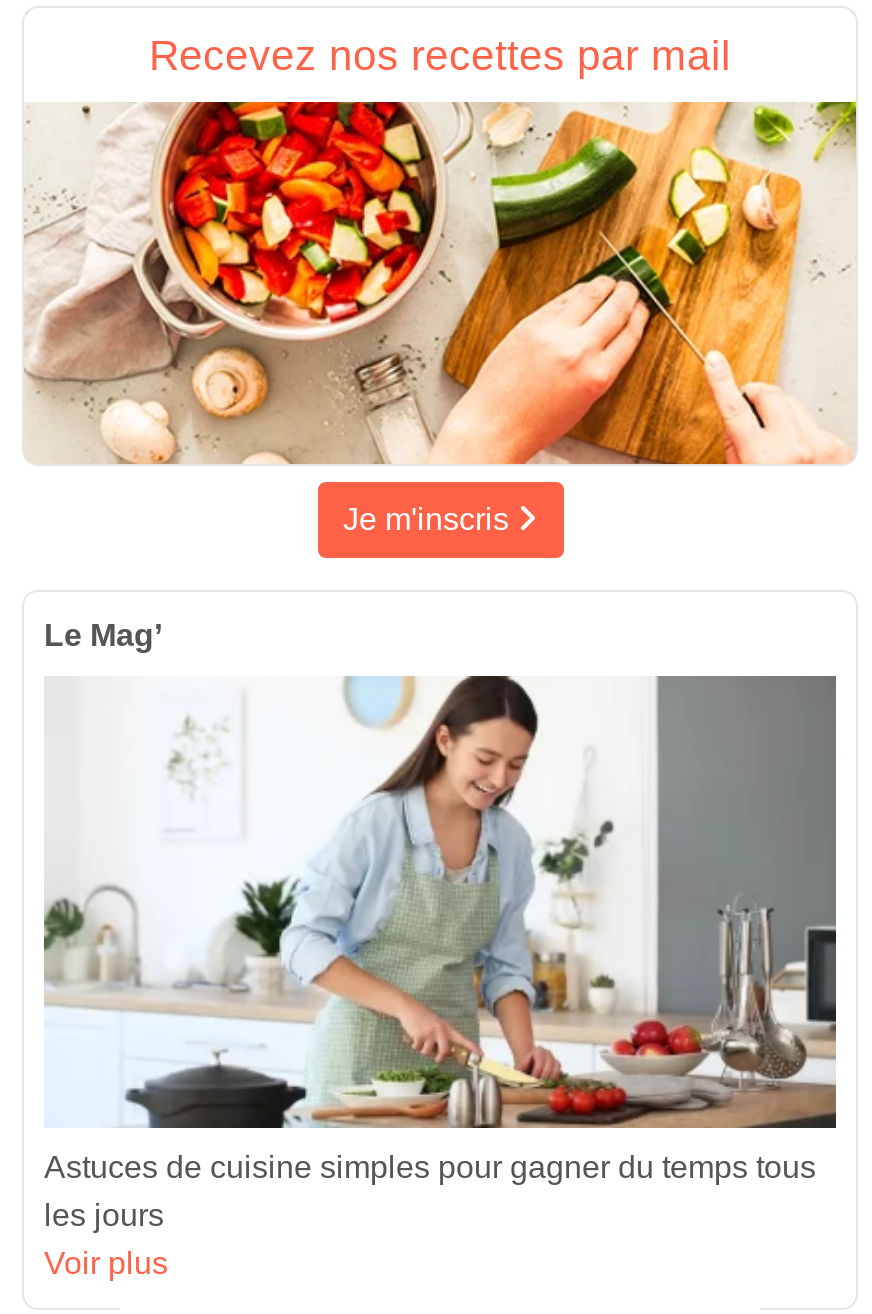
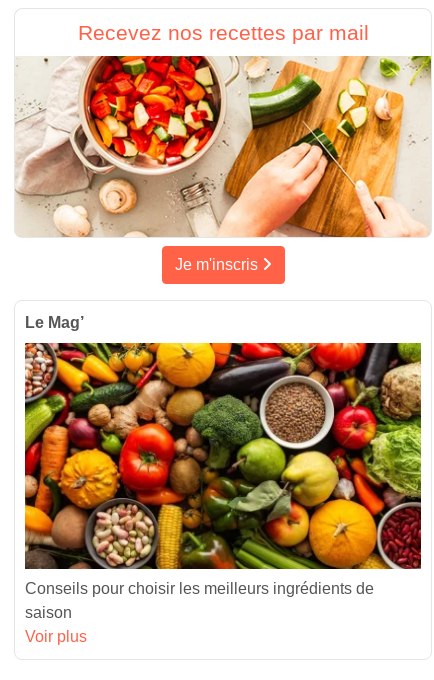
[42,674,838,1233] [image] | Astuces de cuisine simples pour gagner du temps tous | les jours -> [24,342,422,621] [image] | Conseils pour choisir les meilleurs ingrédients de | saison

